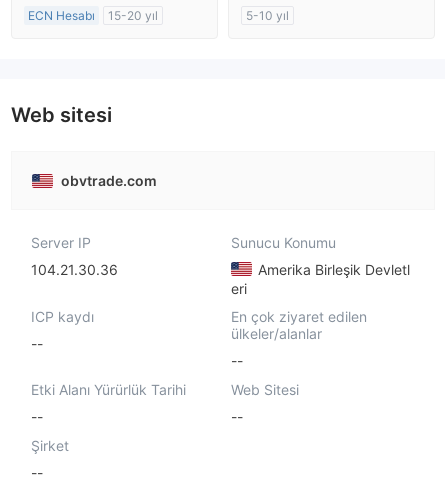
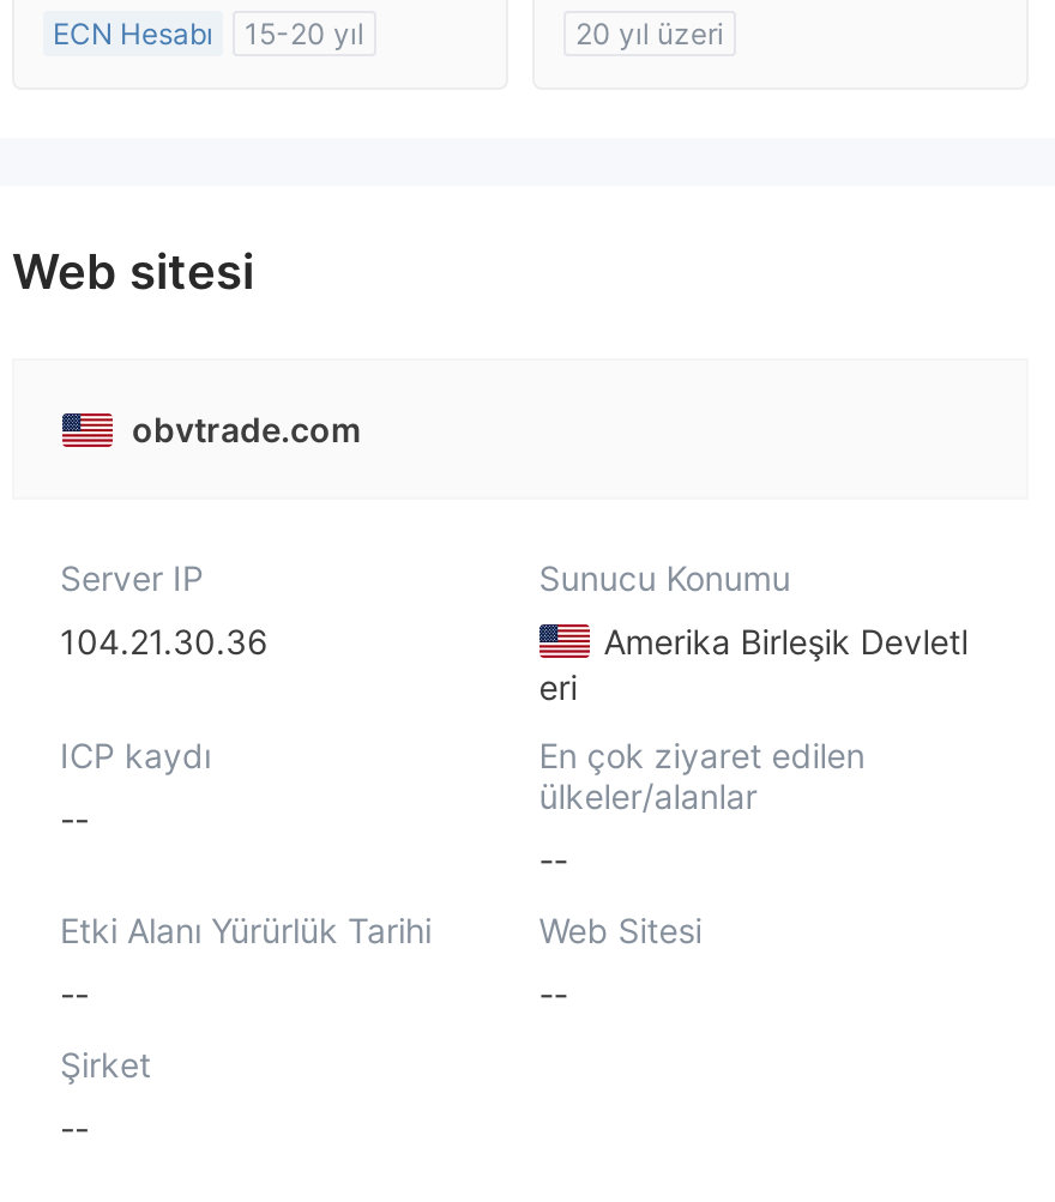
[246,8,289,23] 5-10 yıl -> [575,16,724,52] 20 yıl üzeri

